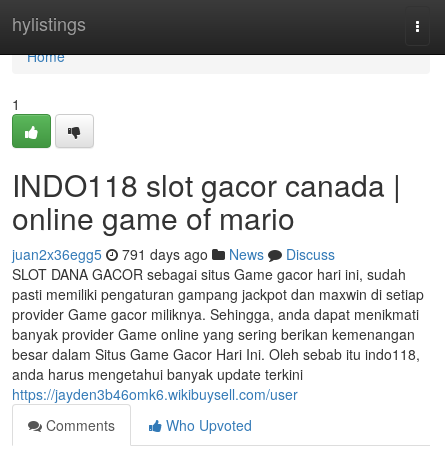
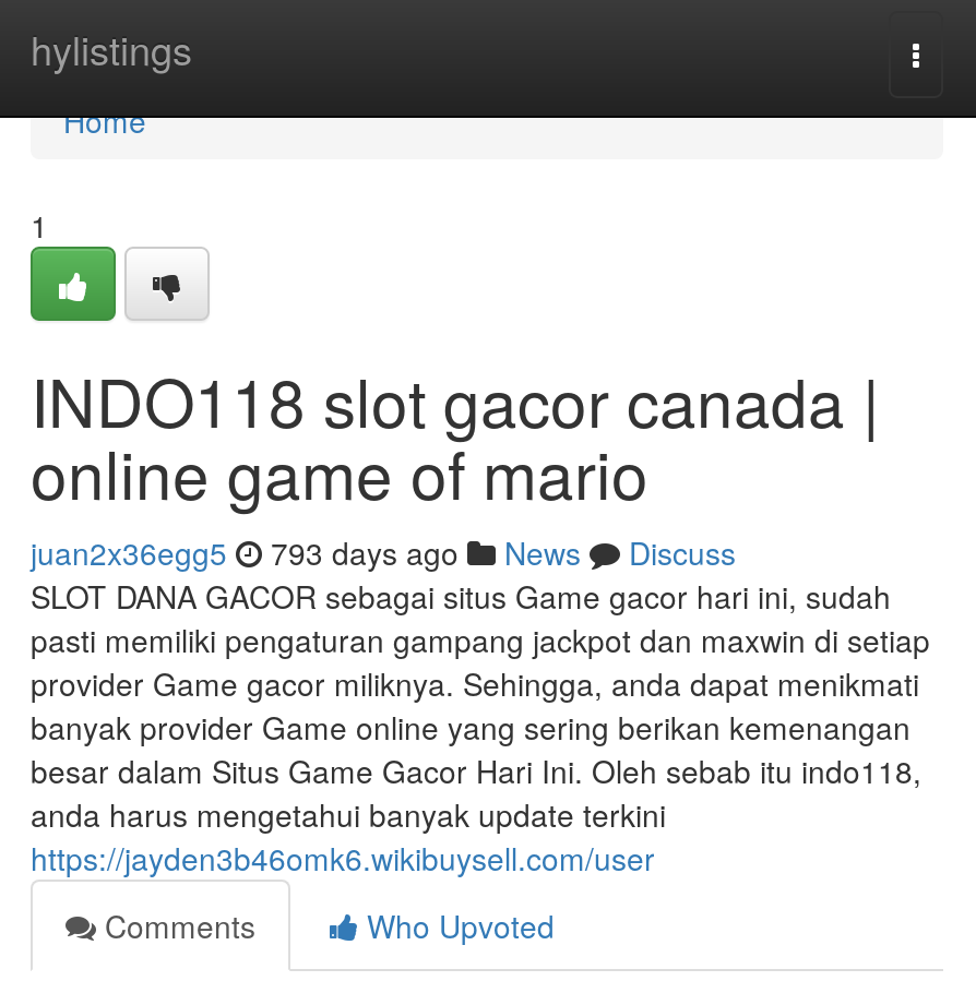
[12,244,335,264] juan2x36egg5 791 days ago News Discuss -> [31,530,736,574] juan2x36egg5 793 days ago News Discuss

